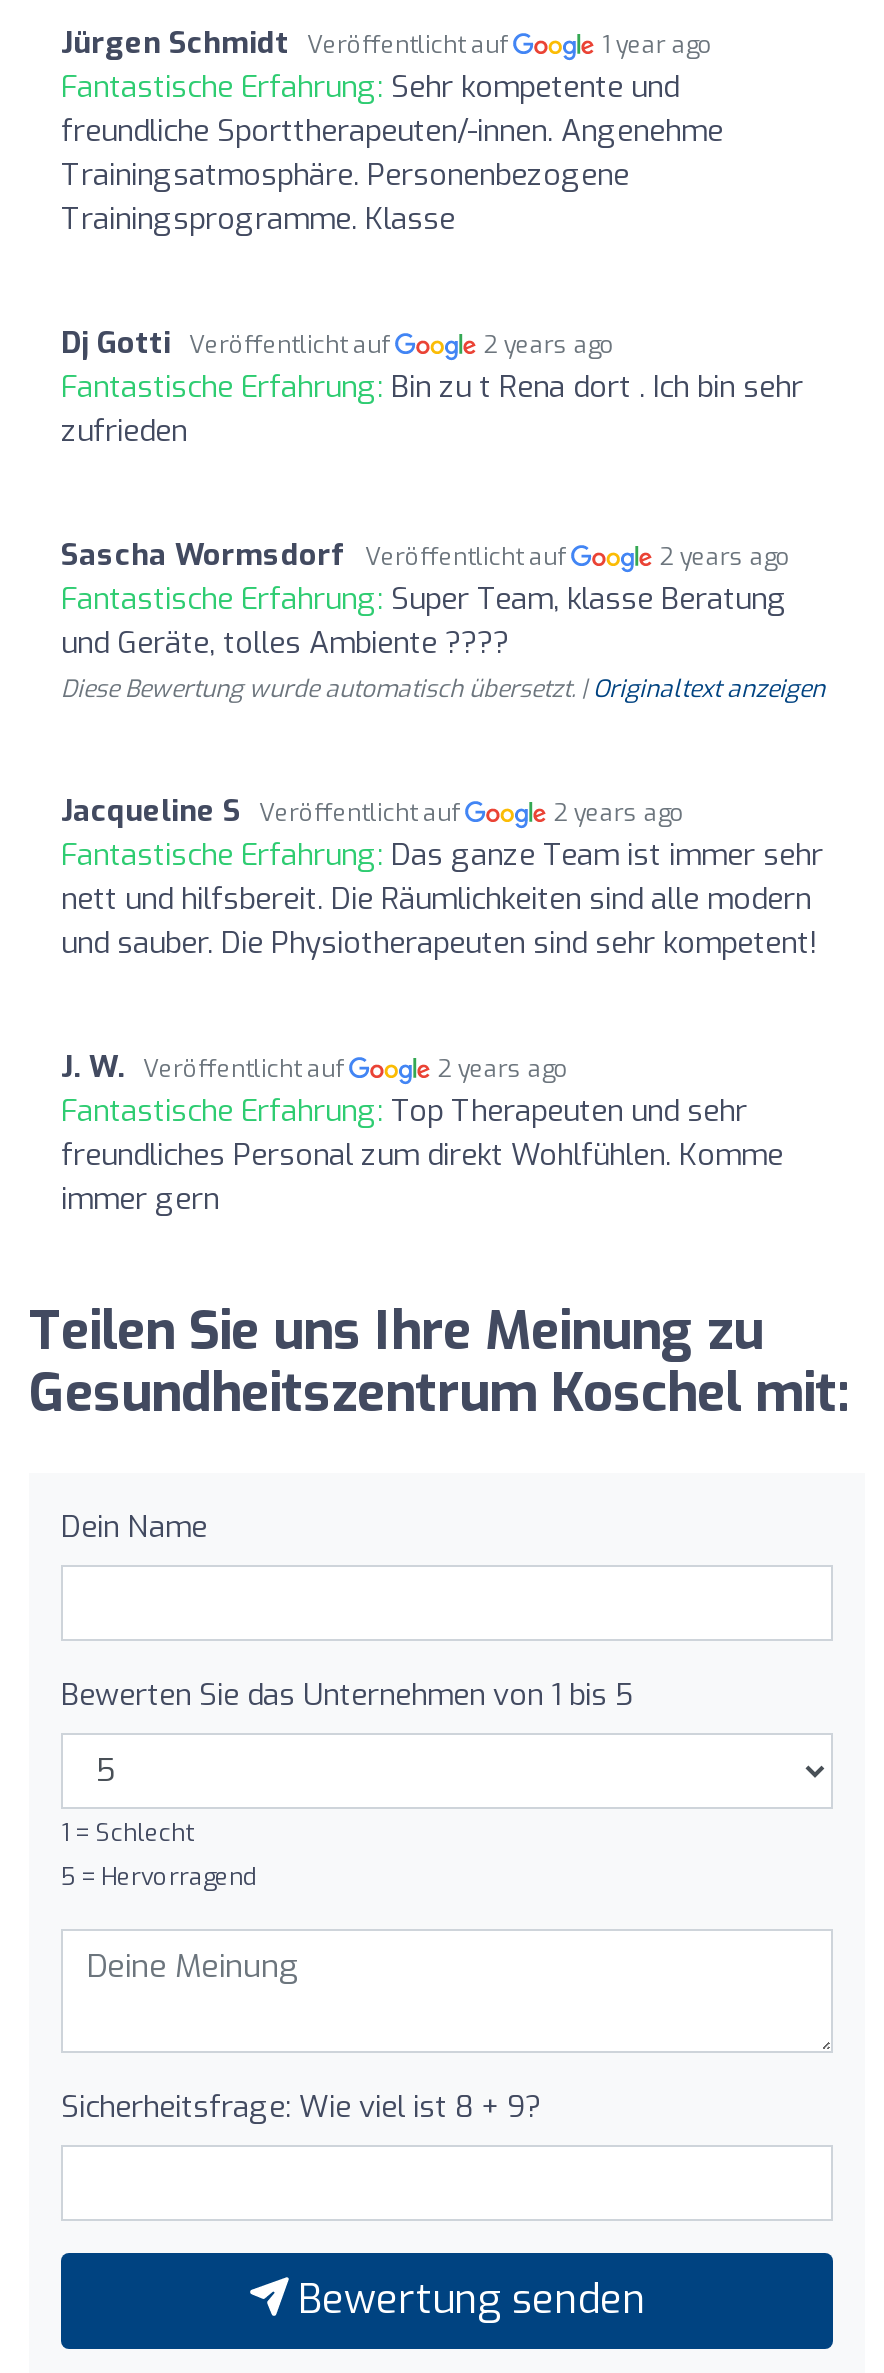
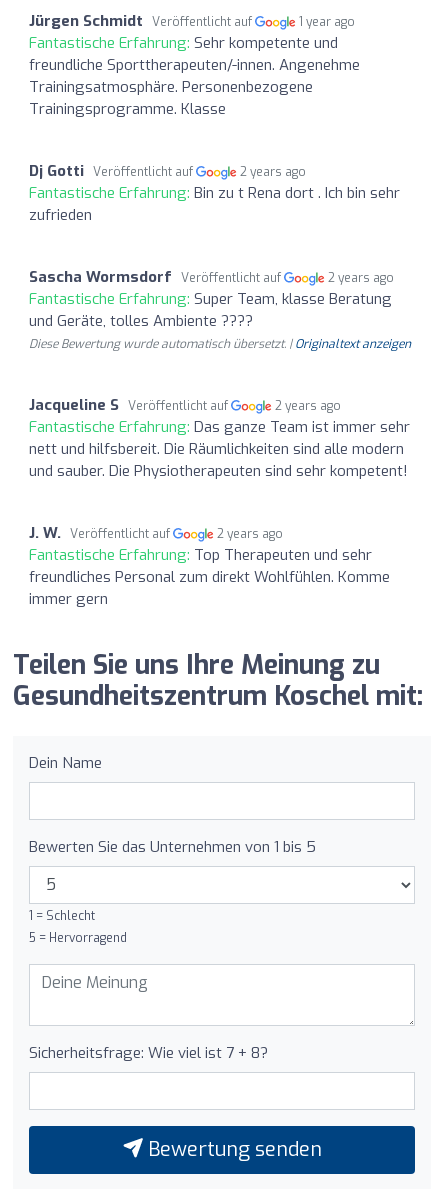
[61,2087,541,2127] Sicherheitsfrage: Wie viel ist 8 + 9? -> [29,1043,268,1063] Sicherheitsfrage: Wie viel ist 7 + 8?

